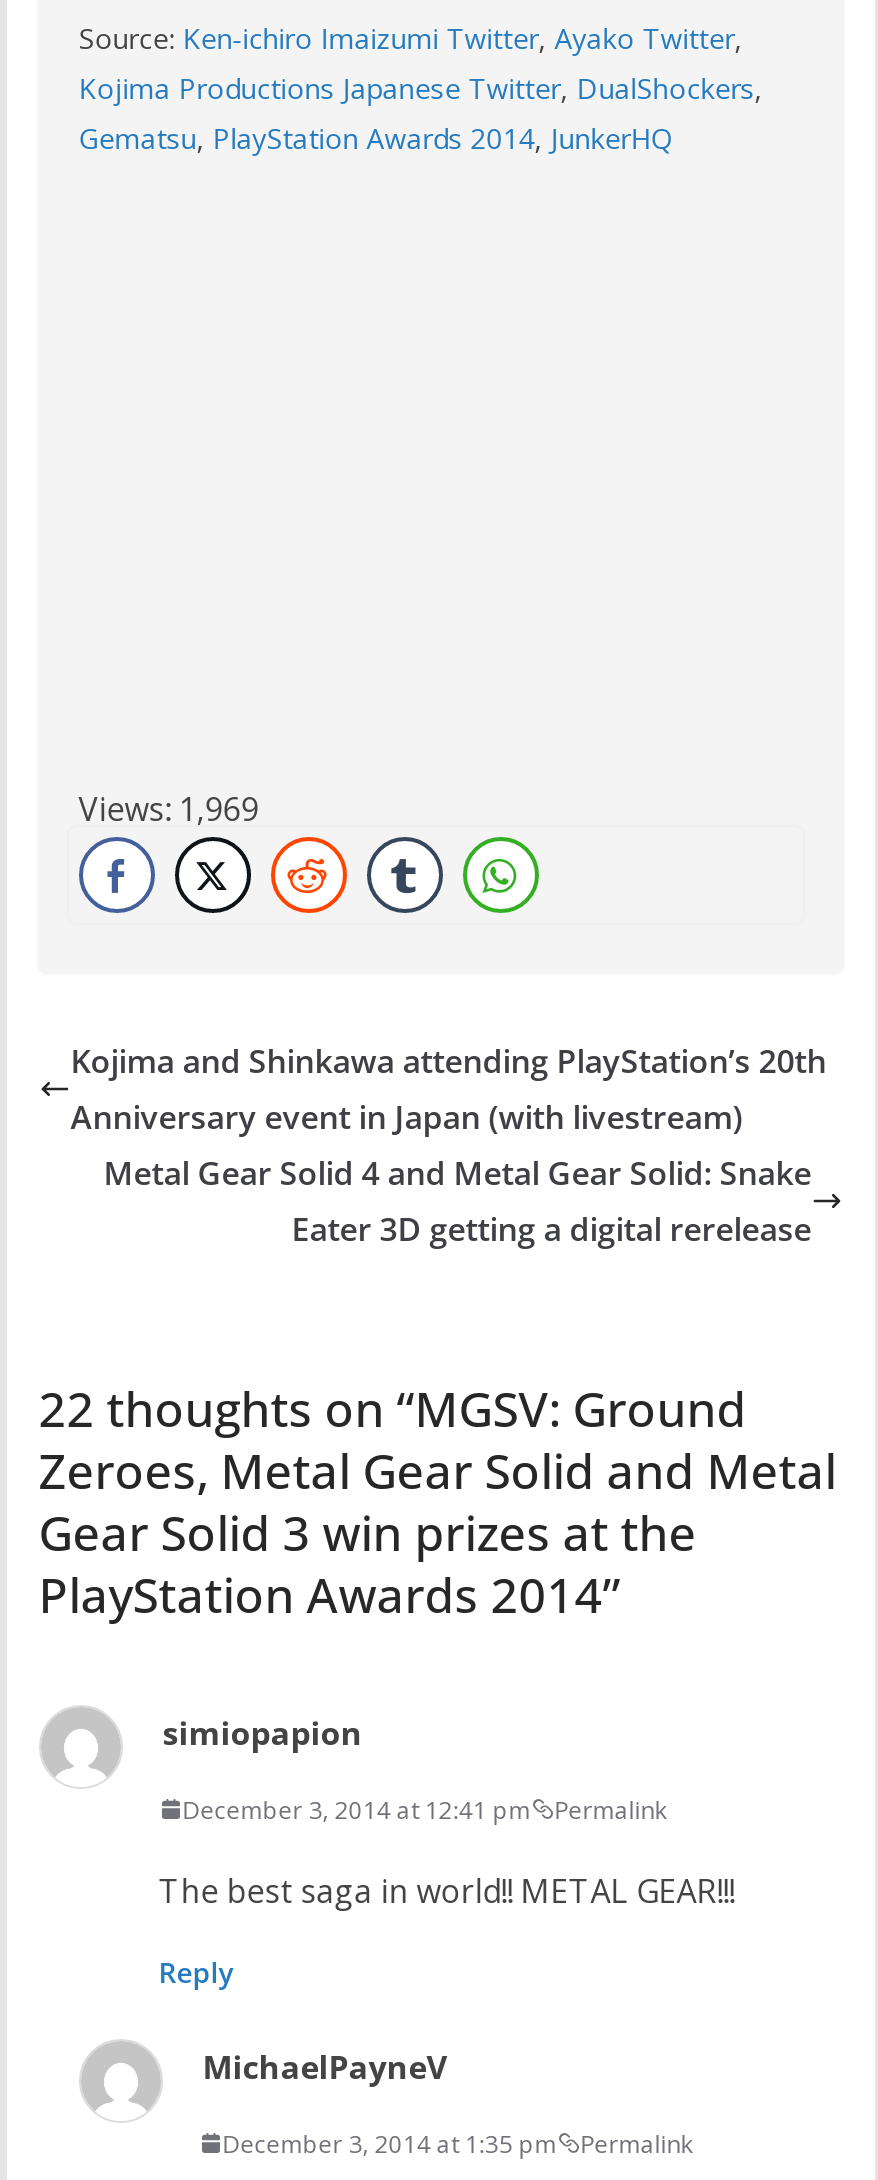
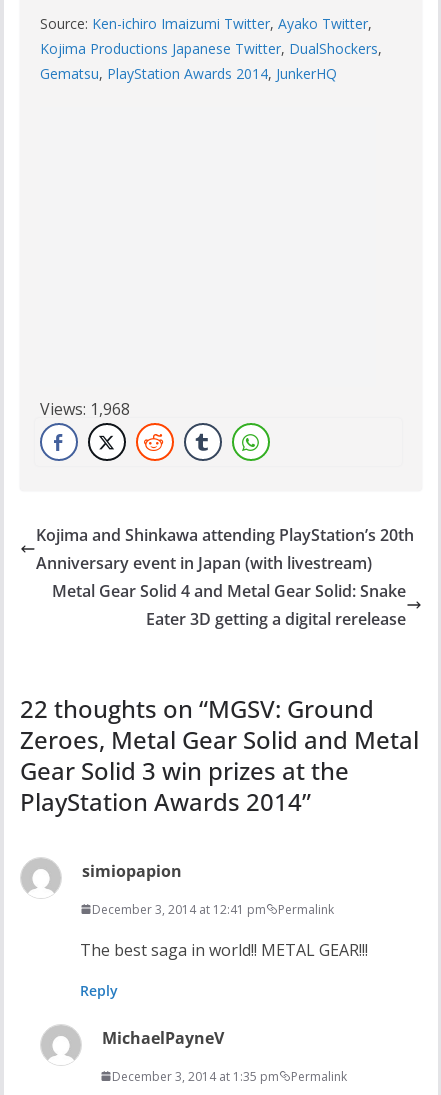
[78,786,258,830] Views: 1,969 -> [40,398,130,420] Views: 1,968

